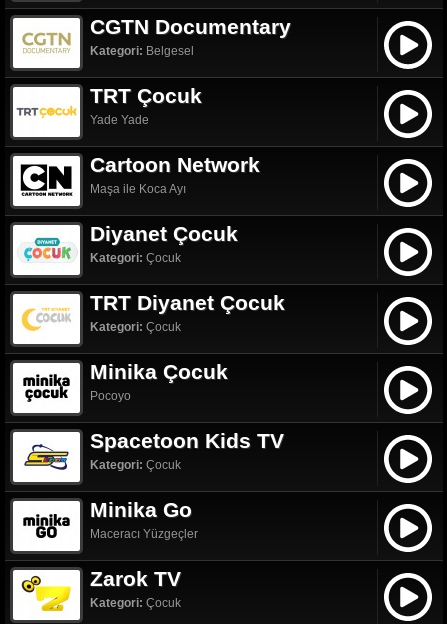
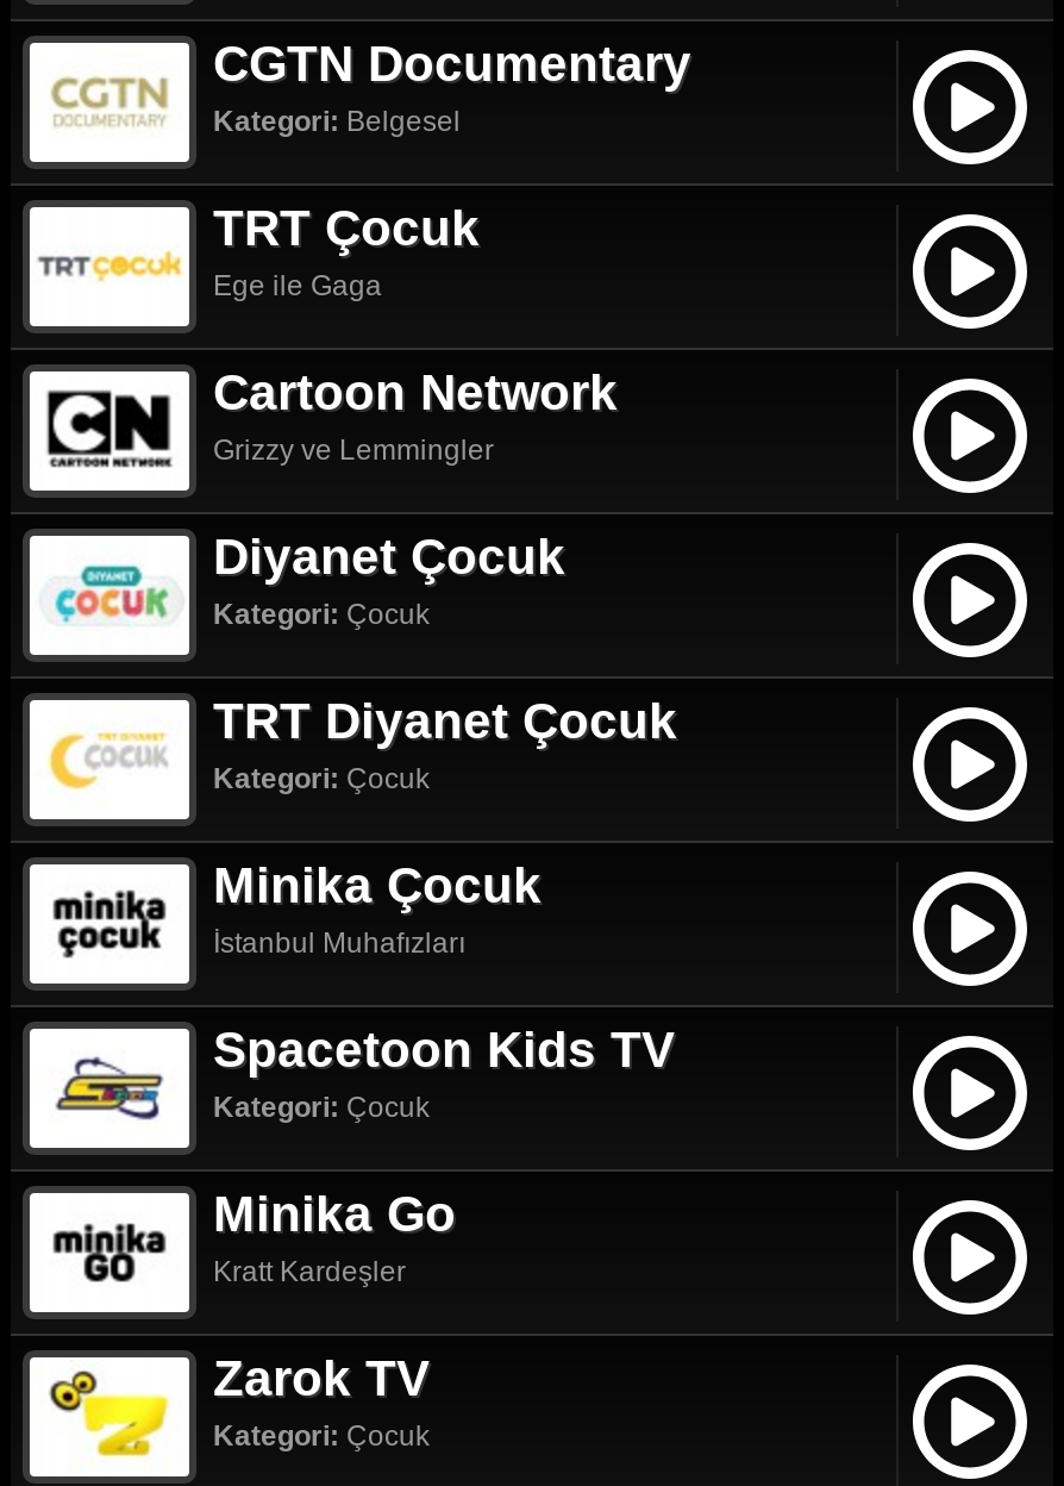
[90,113,149,127] Yade Yade -> [213,269,382,302] Ege ile Gaga
[90,182,186,196] Maşa ile Koca Ayı -> [213,433,494,467] Grizzy ve Lemmingler
[90,389,131,403] Pocoyo -> [213,926,465,960] İstanbul Muhafızları
[90,527,198,541] Maceracı Yüzgeçler -> [213,1255,406,1288] Kratt Kardeşler

